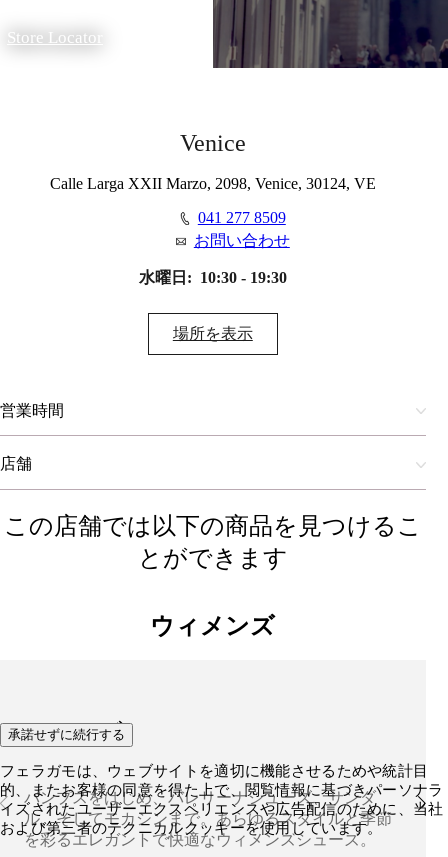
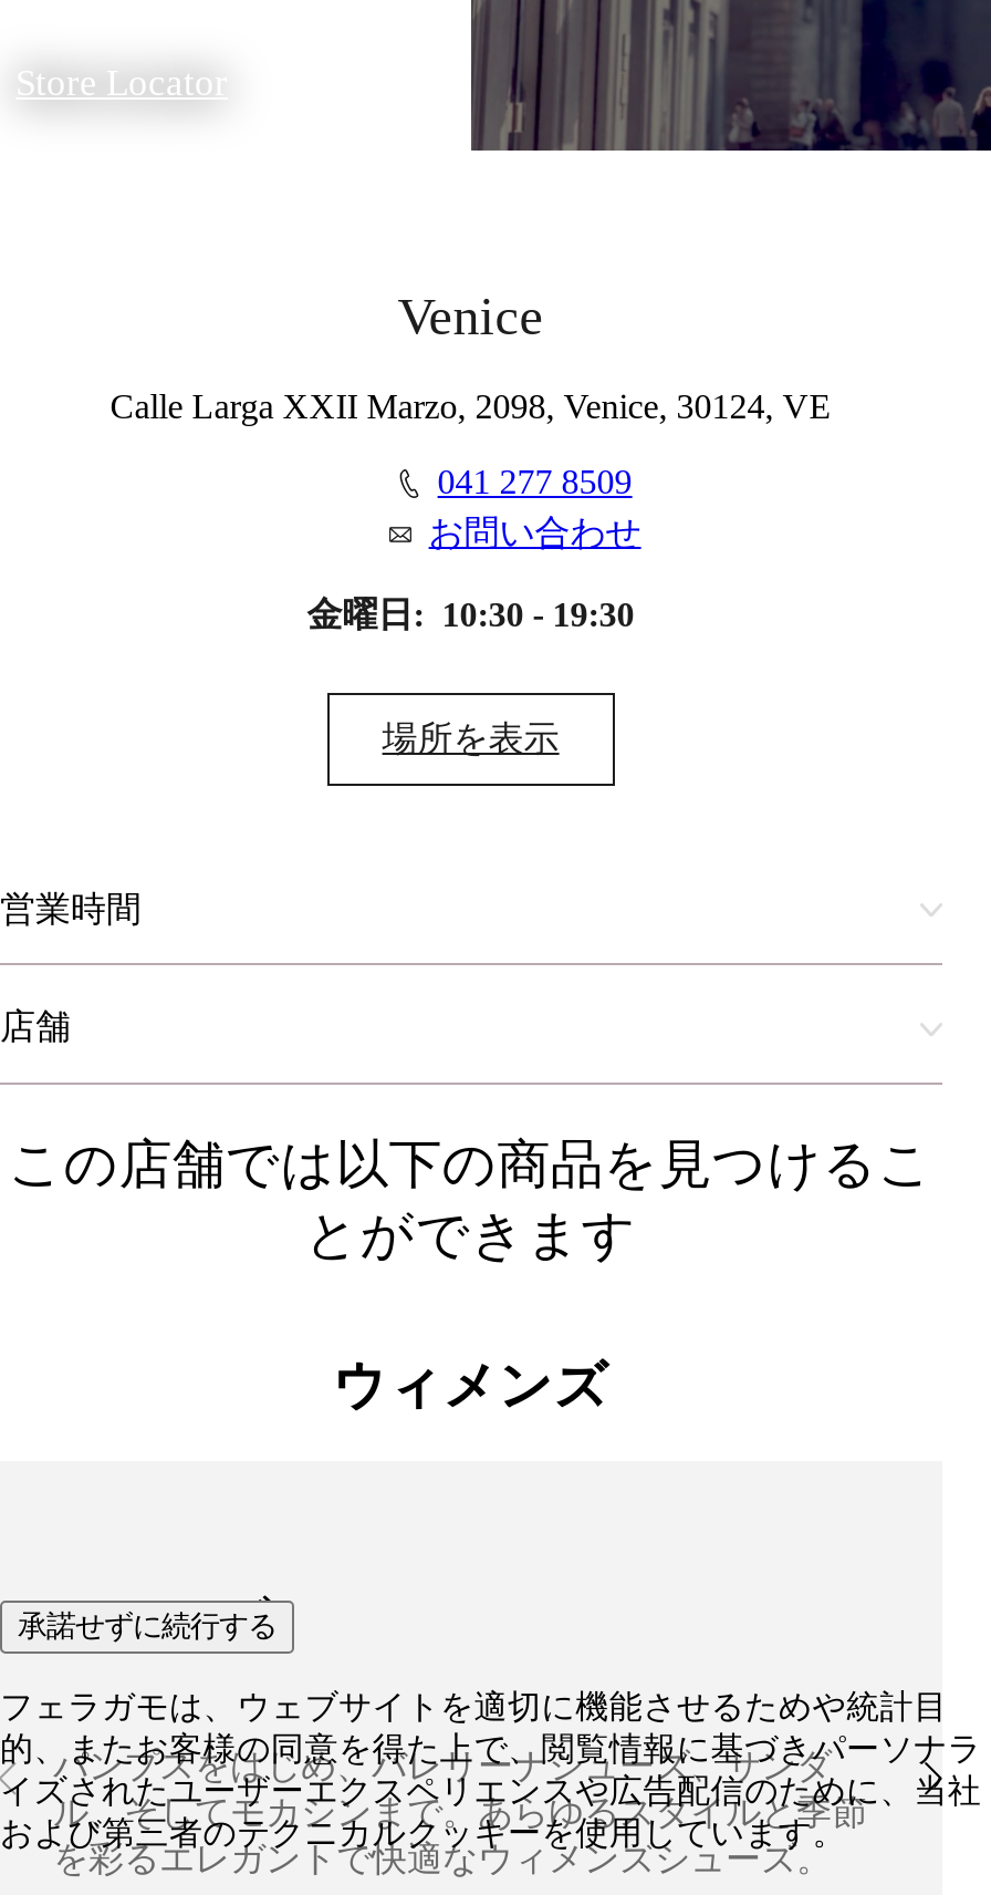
[139,269,287,286] 水曜日: 10:30 - 19:30 -> [307,596,634,634] 金曜日: 10:30 - 19:30

